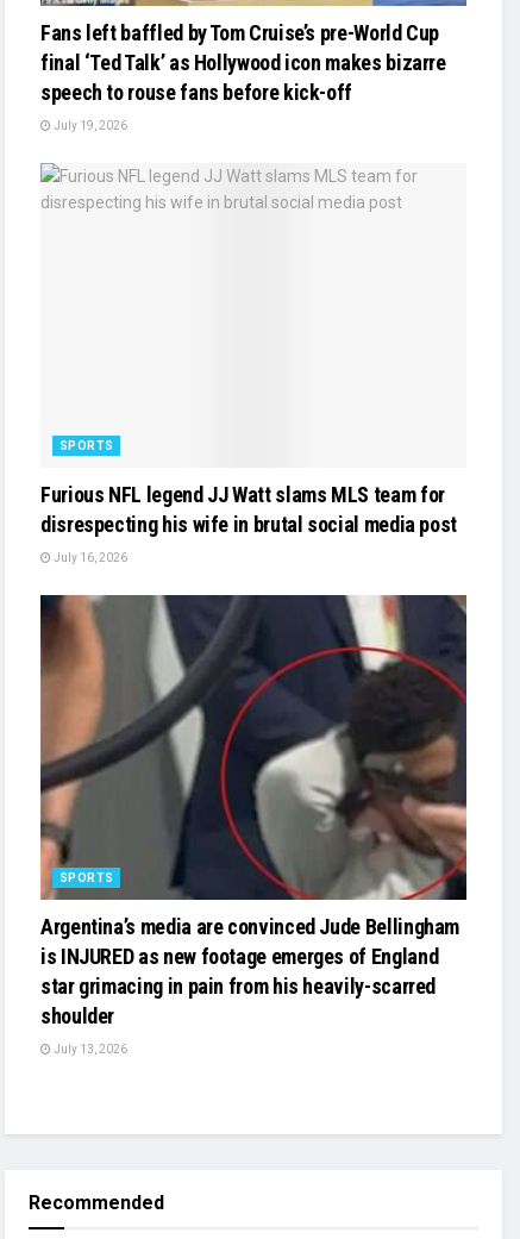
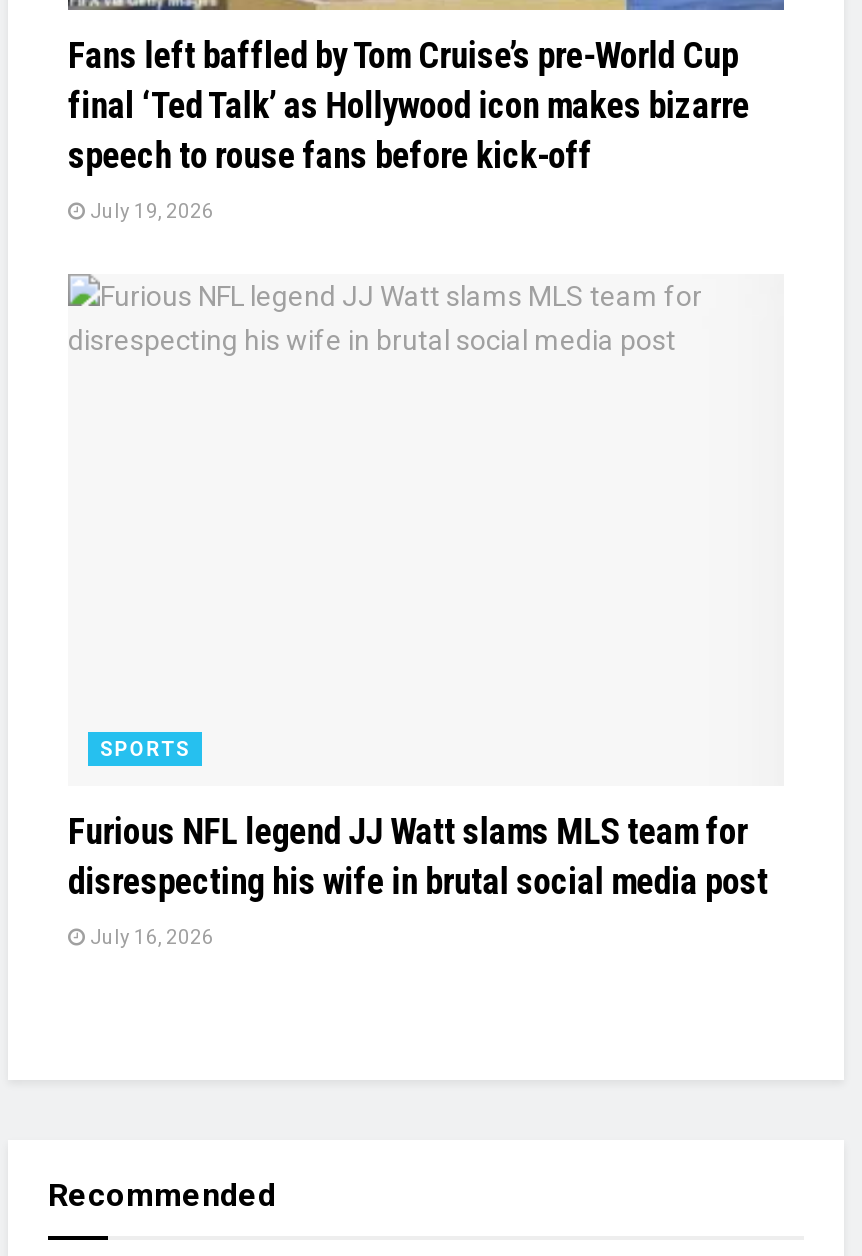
[39,594,468,1056] [image] | SPORTS | Argentina’s media are convinced Jude Bellingham | is INJURED as new footage emerges of England | star grimacing in pain from his heavily-scarred | shoulder | July 13, 2026 -> none

